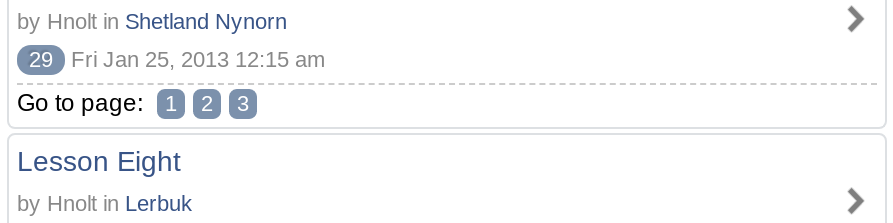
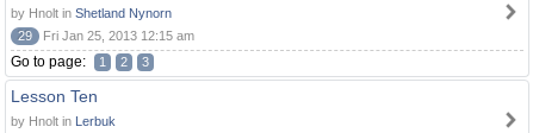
[17,145,181,177] Lesson Eight -> [11,87,98,106] Lesson Ten

